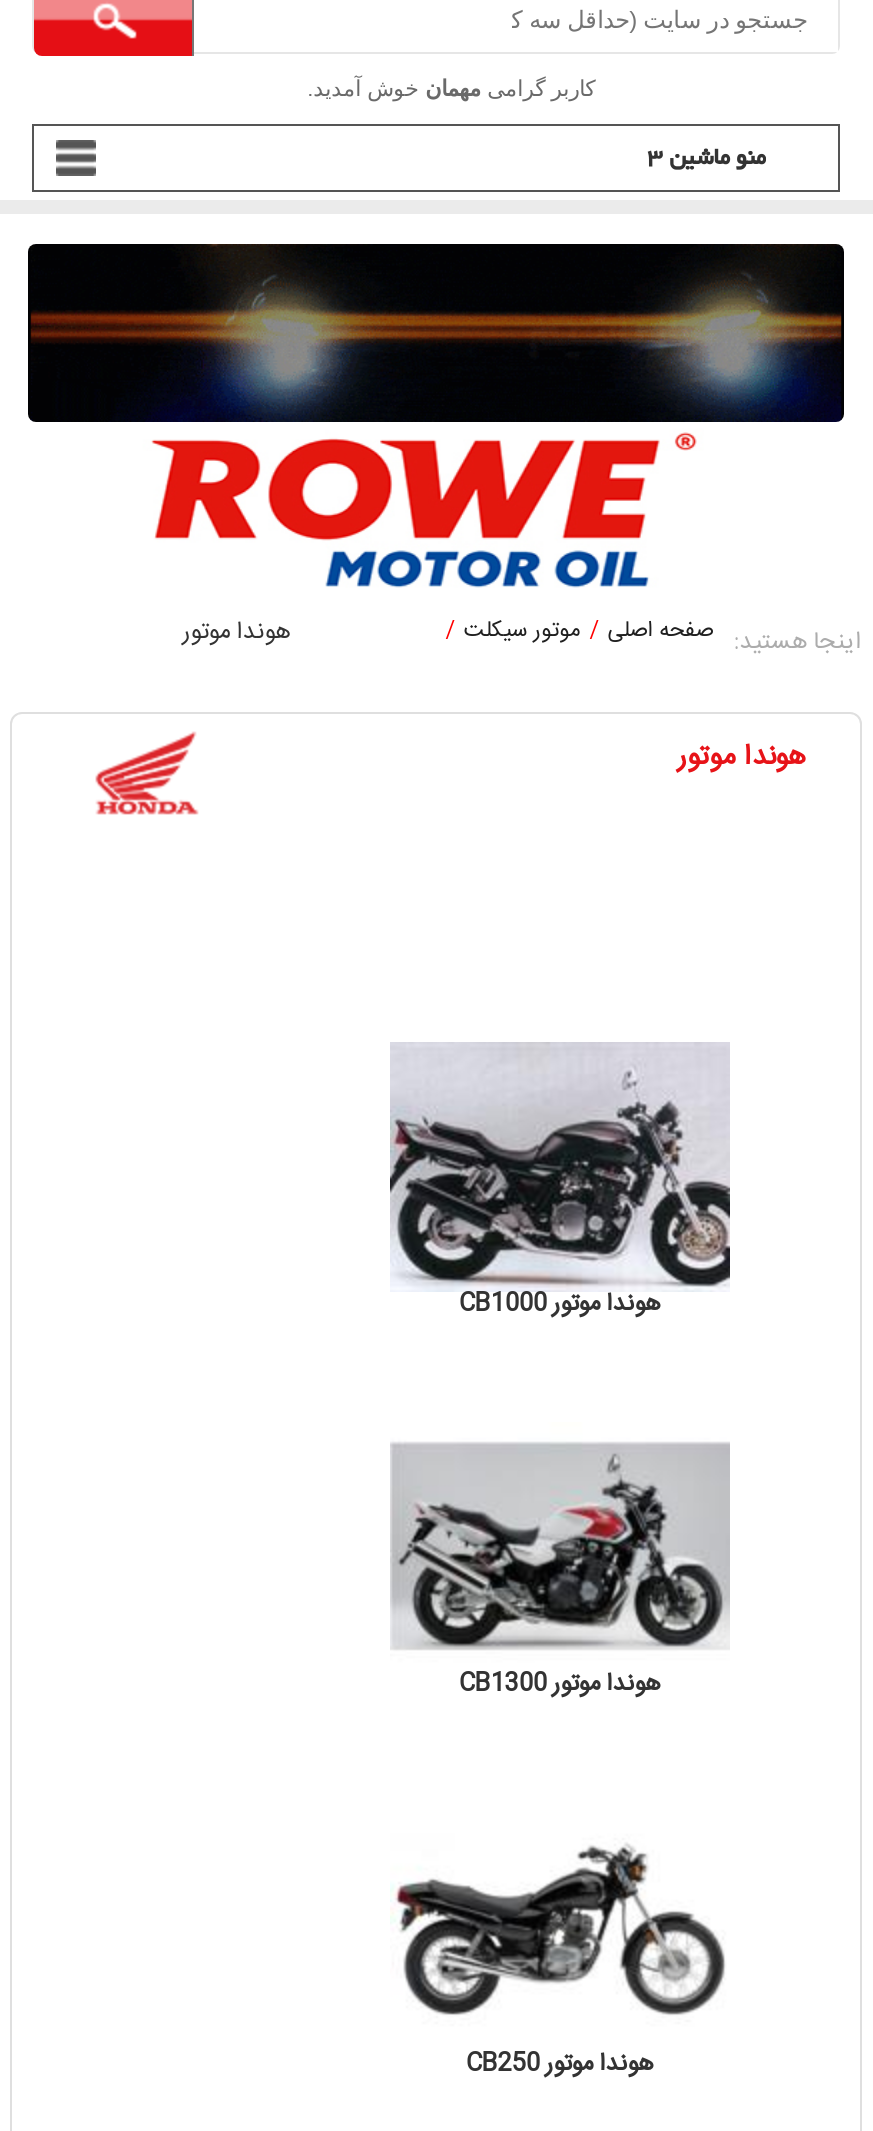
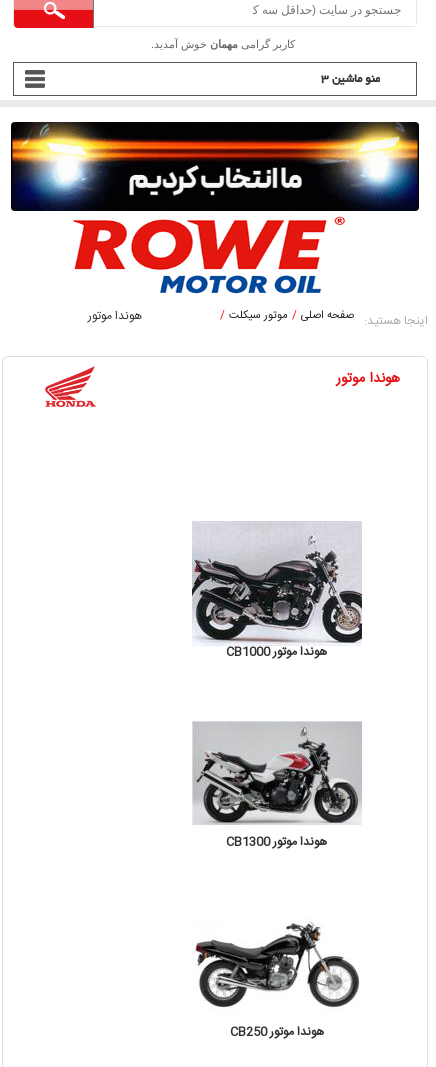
[28,244,844,420] [image] -> [11,122,419,210] [image]

